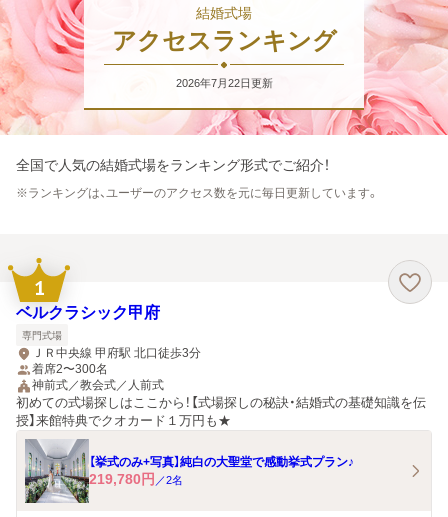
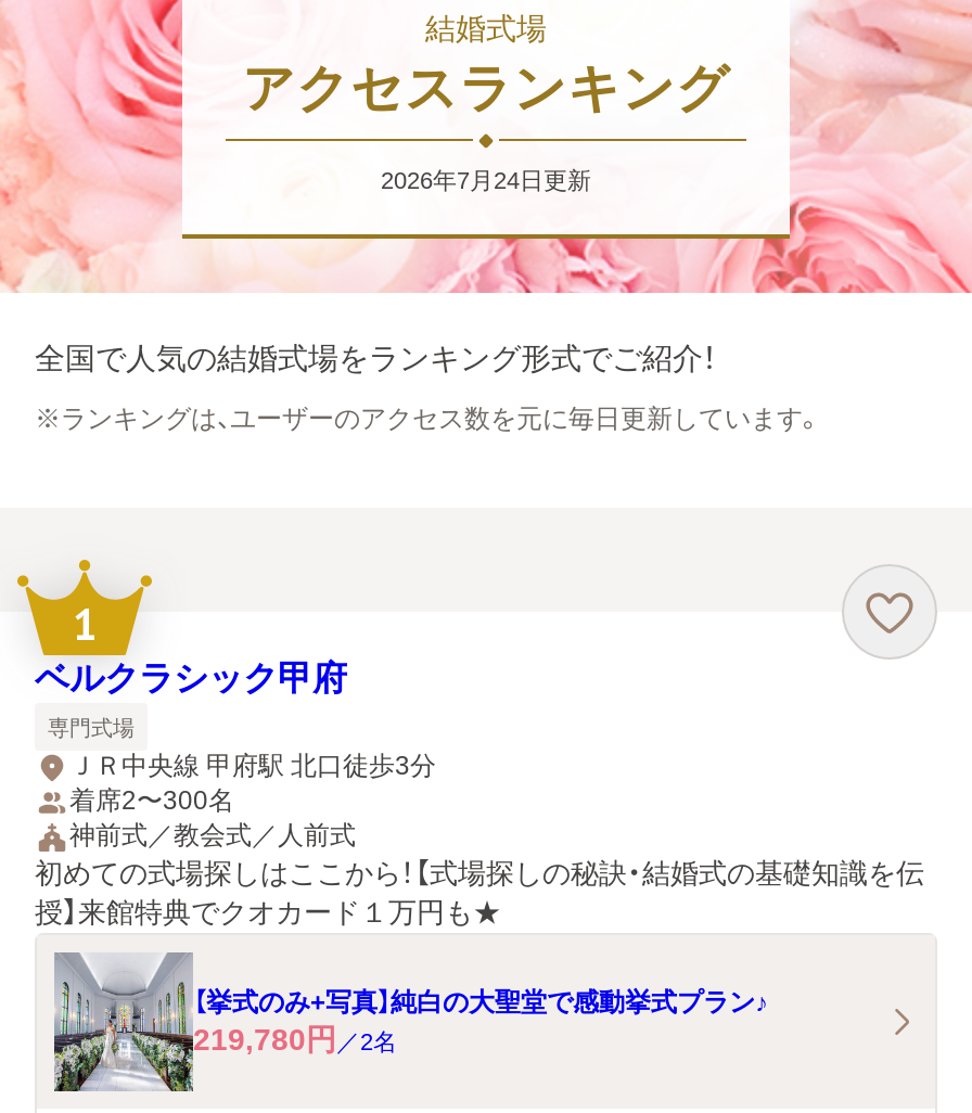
[175,76,272,88] 2026年7月22日更新 -> [381,166,591,192] 2026年7月24日更新

